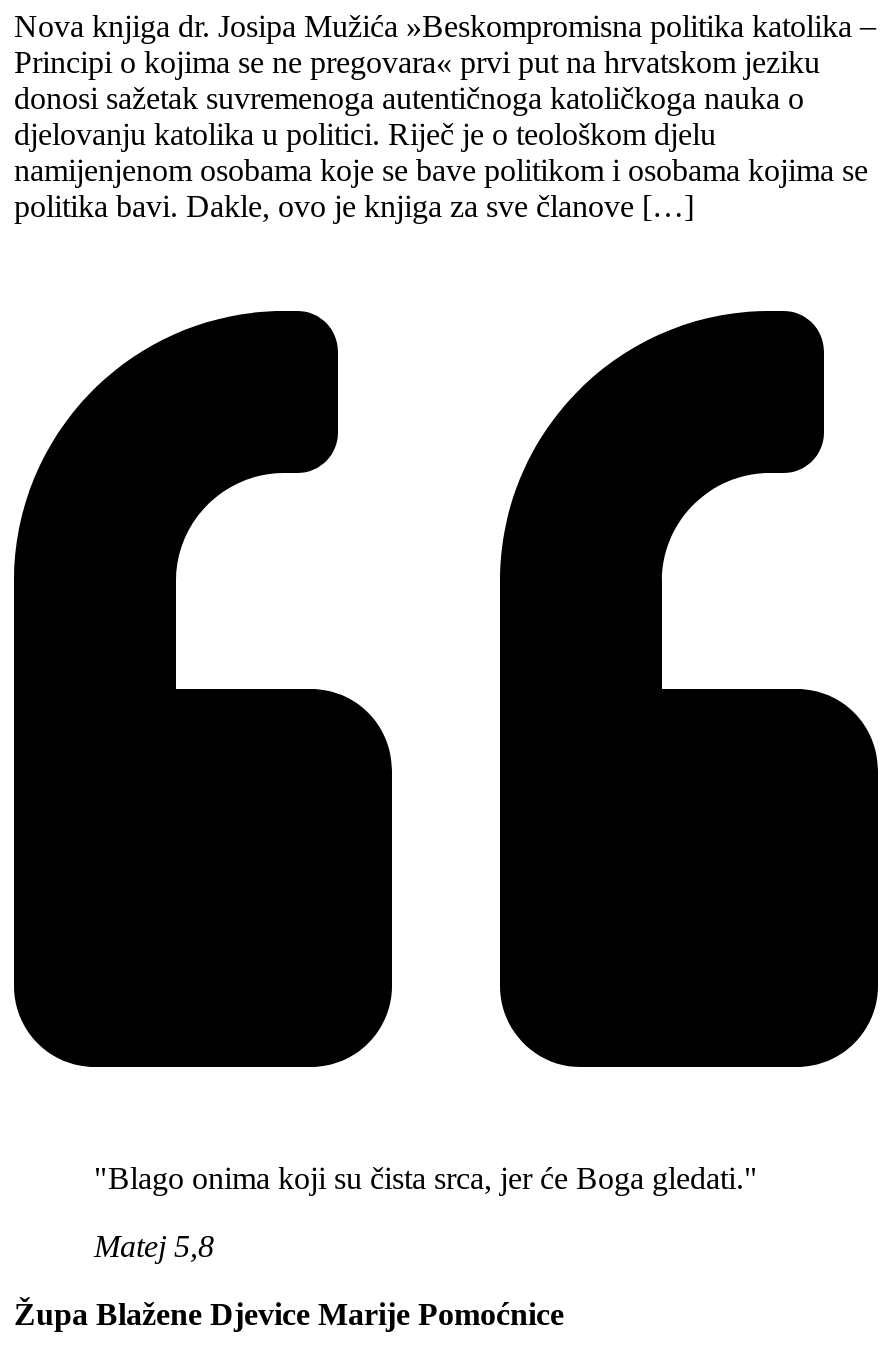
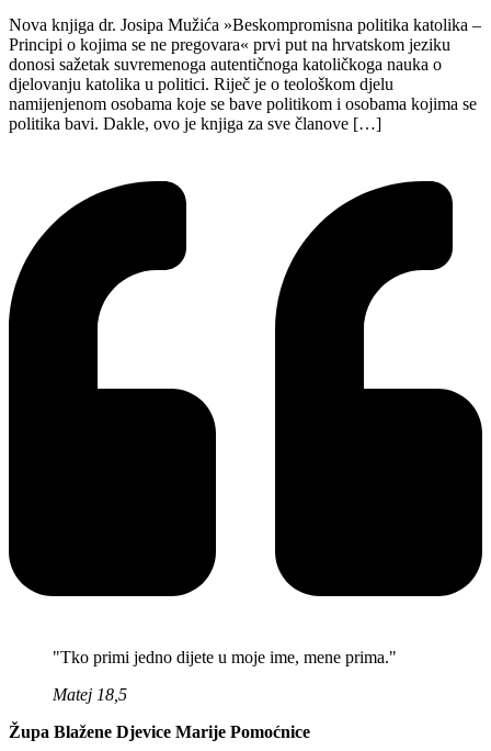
[94,1162,758,1196] "Blago onima koji su čista srca, jer će Boga gledati." -> [53,648,397,667] "Tko primi jedno dijete u moje ime, mene prima."
[94,1230,214,1264] Matej 5,8 -> [53,686,127,704] Matej 18,5

